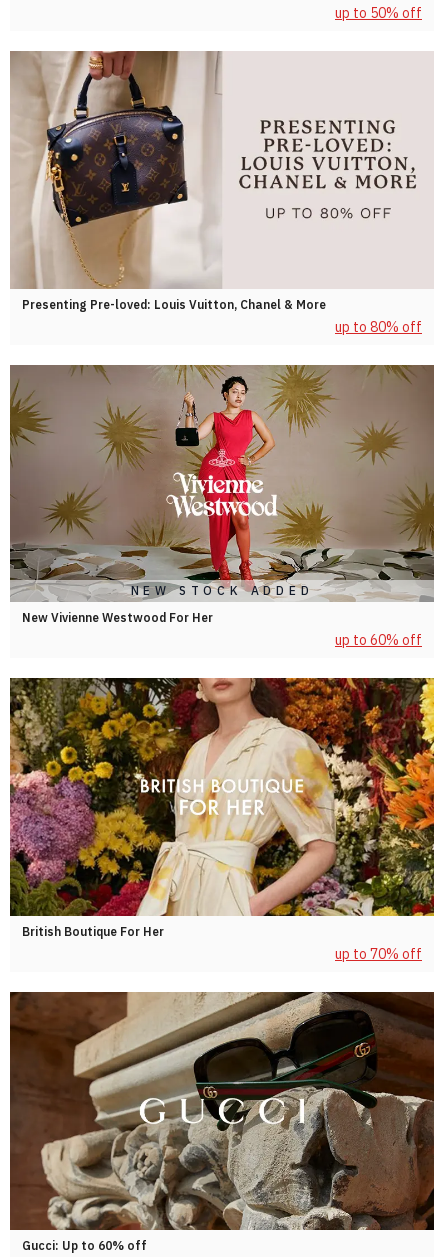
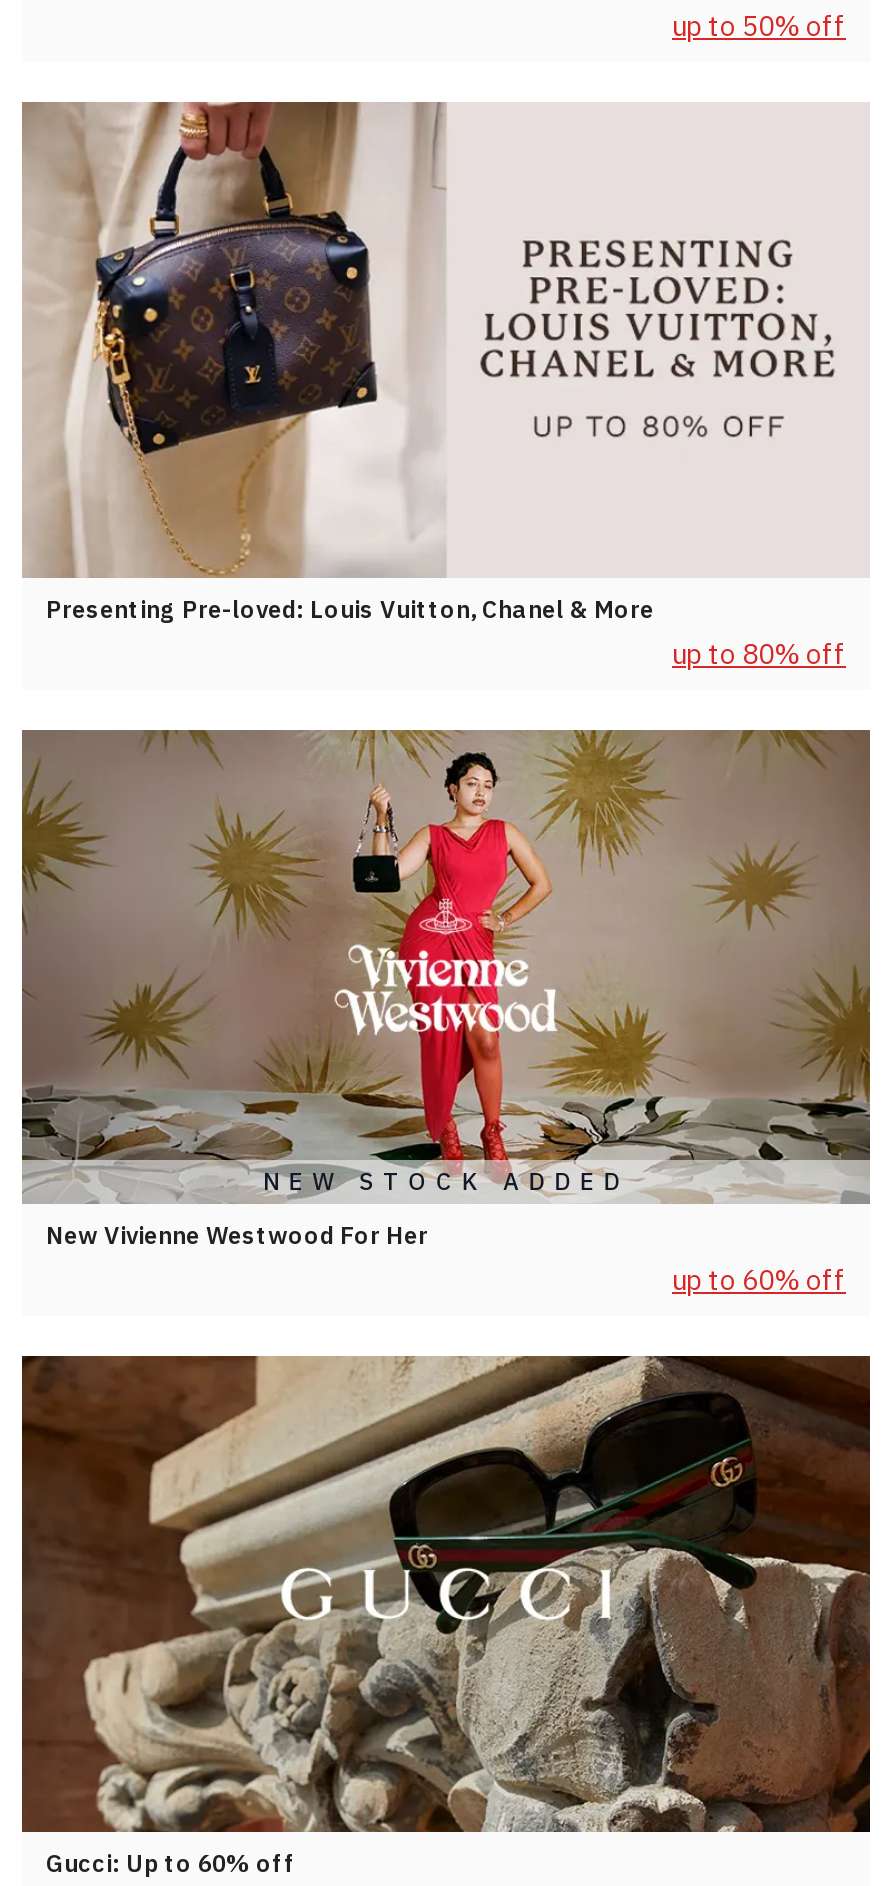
[10,677,435,963] [image] | British Boutique For Her | up to 70% off -> none

